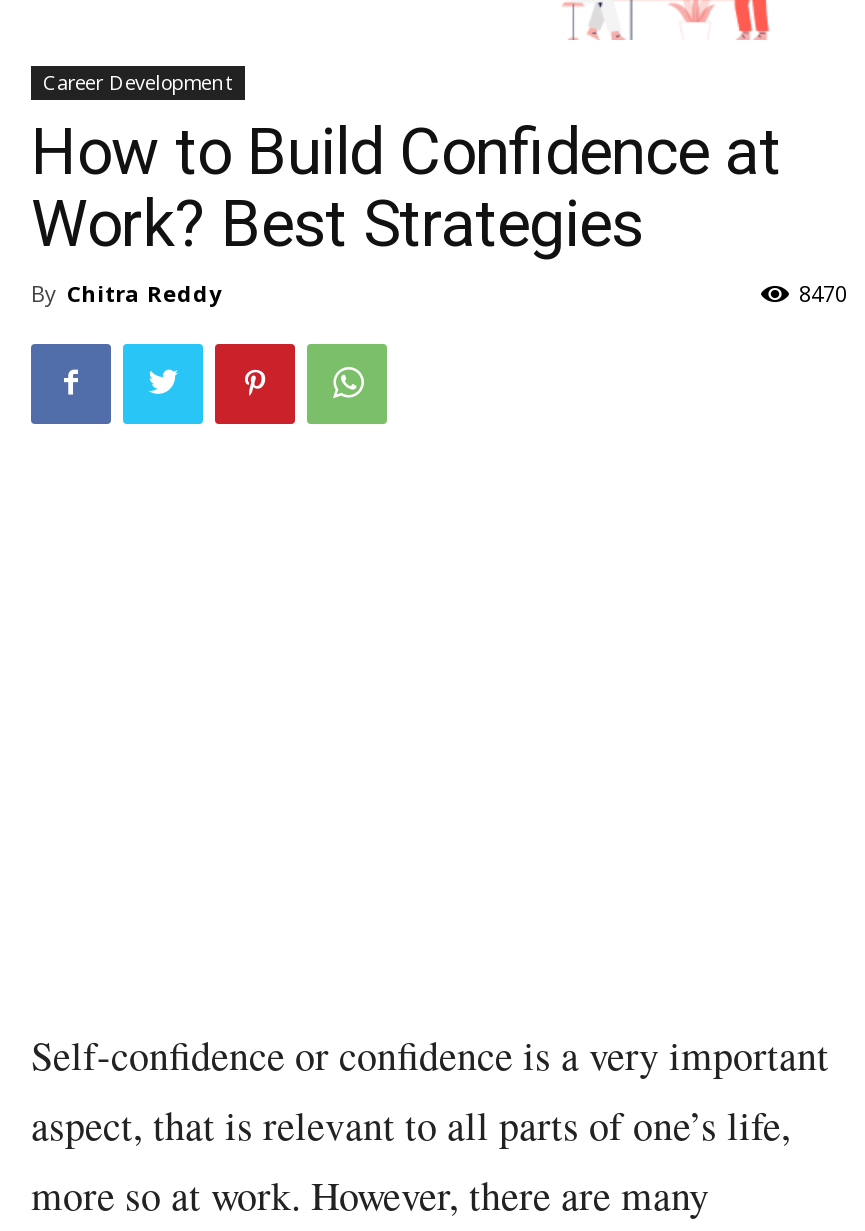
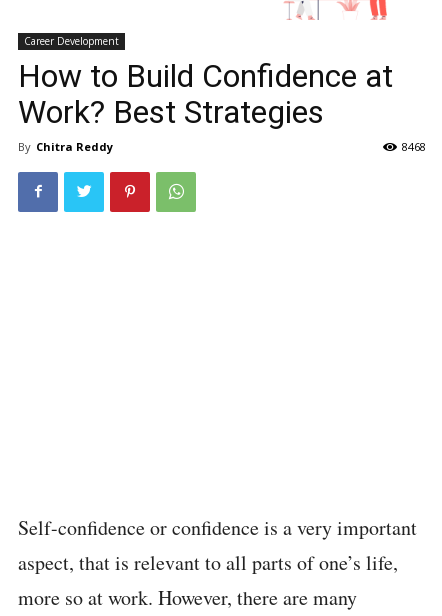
[799,278,847,308] 8470 -> [402,139,426,154] 8468

